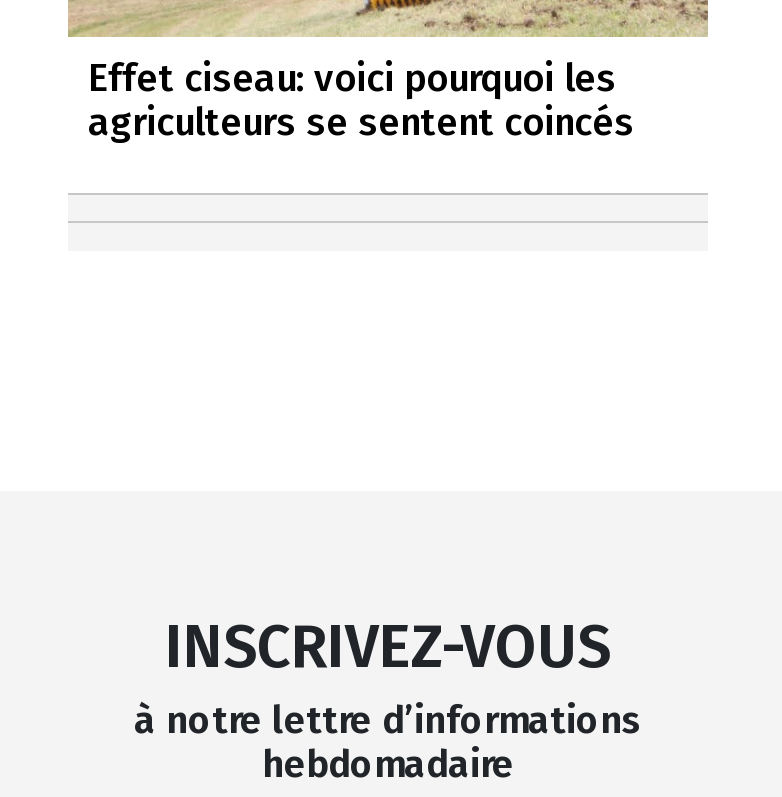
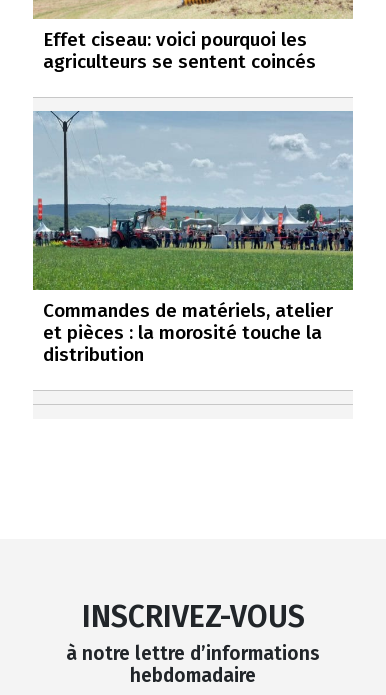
none -> [32,110,354,366] [image] | Commandes de matériels, atelier | et pièces : la morosité touche la | distribution

